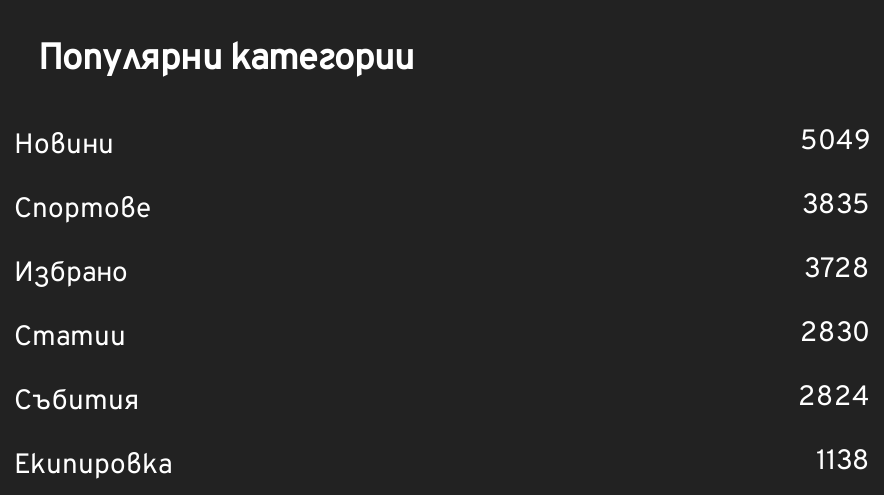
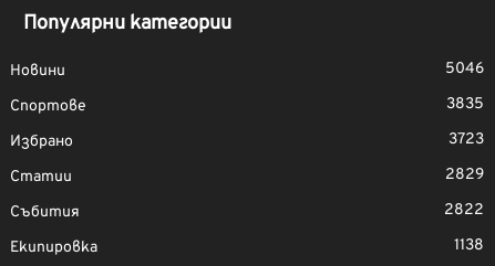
[800,124,870,158] 5049 -> [445,59,484,78] 5046
[804,252,870,286] 3728 -> [448,130,484,148] 3723
[800,316,870,350] 2830 -> [445,165,484,184] 2829
[798,380,870,414] 2824 -> [444,200,484,219] 2822

